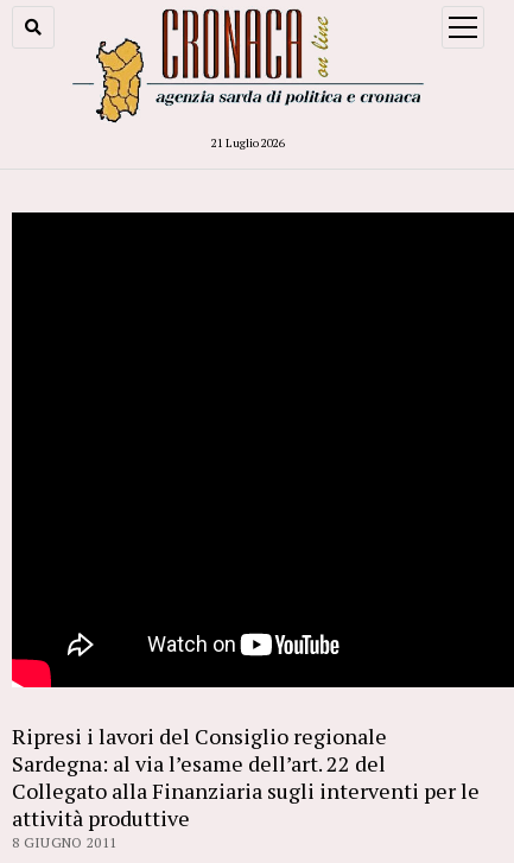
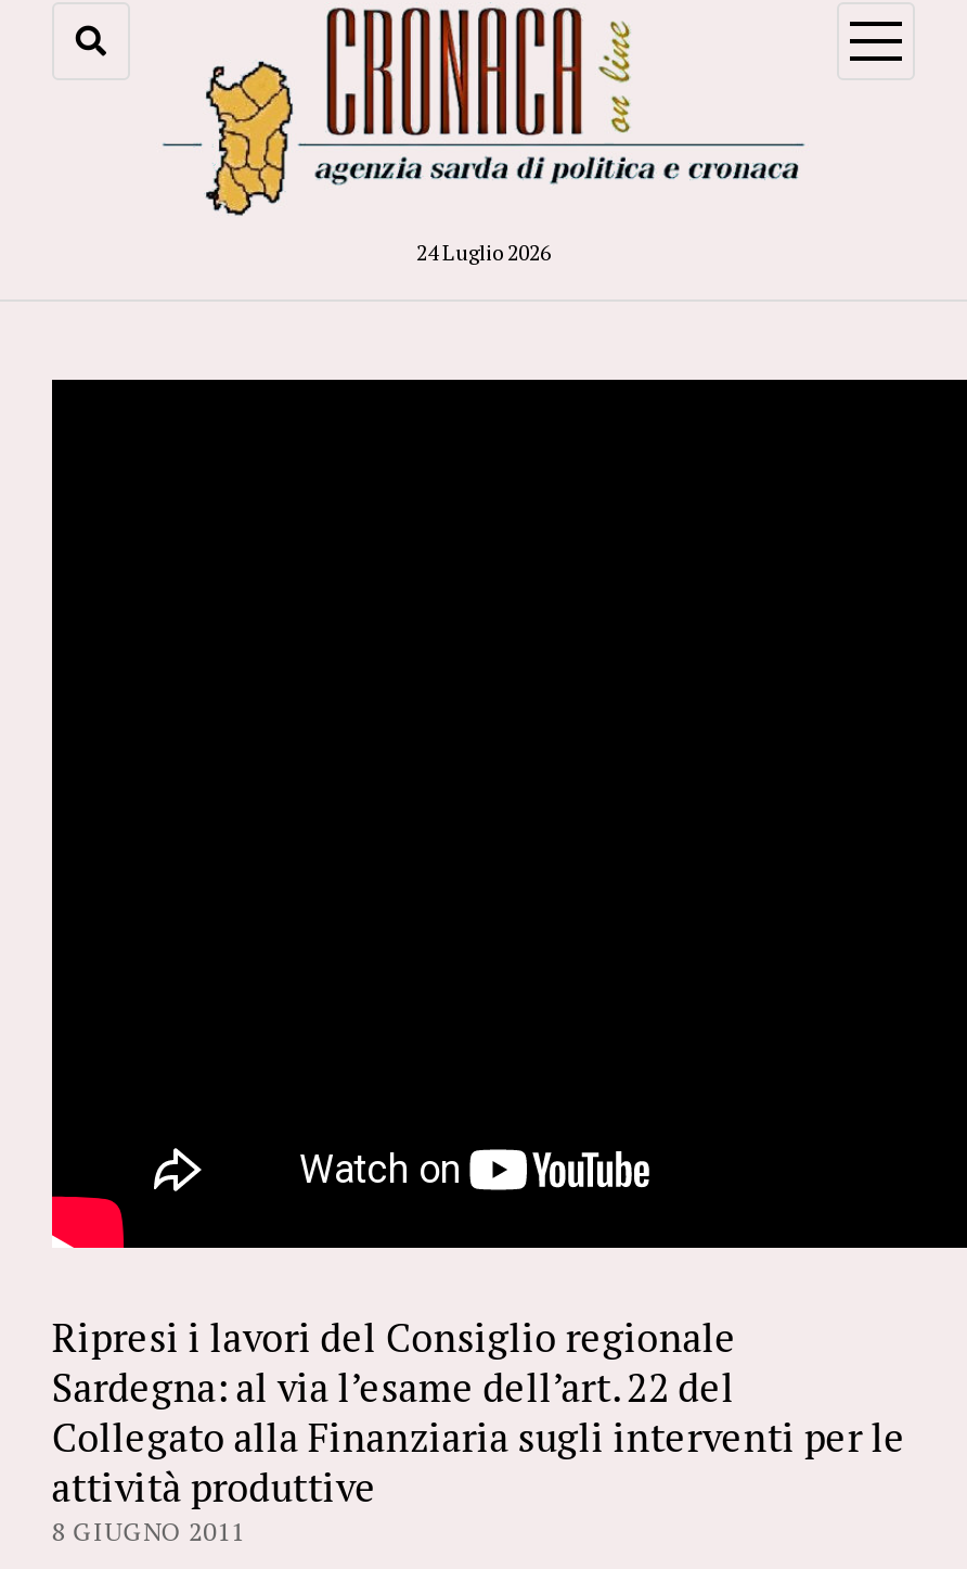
[211,135,285,150] 21 Luglio 2026 -> [416,238,551,266] 24 Luglio 2026

